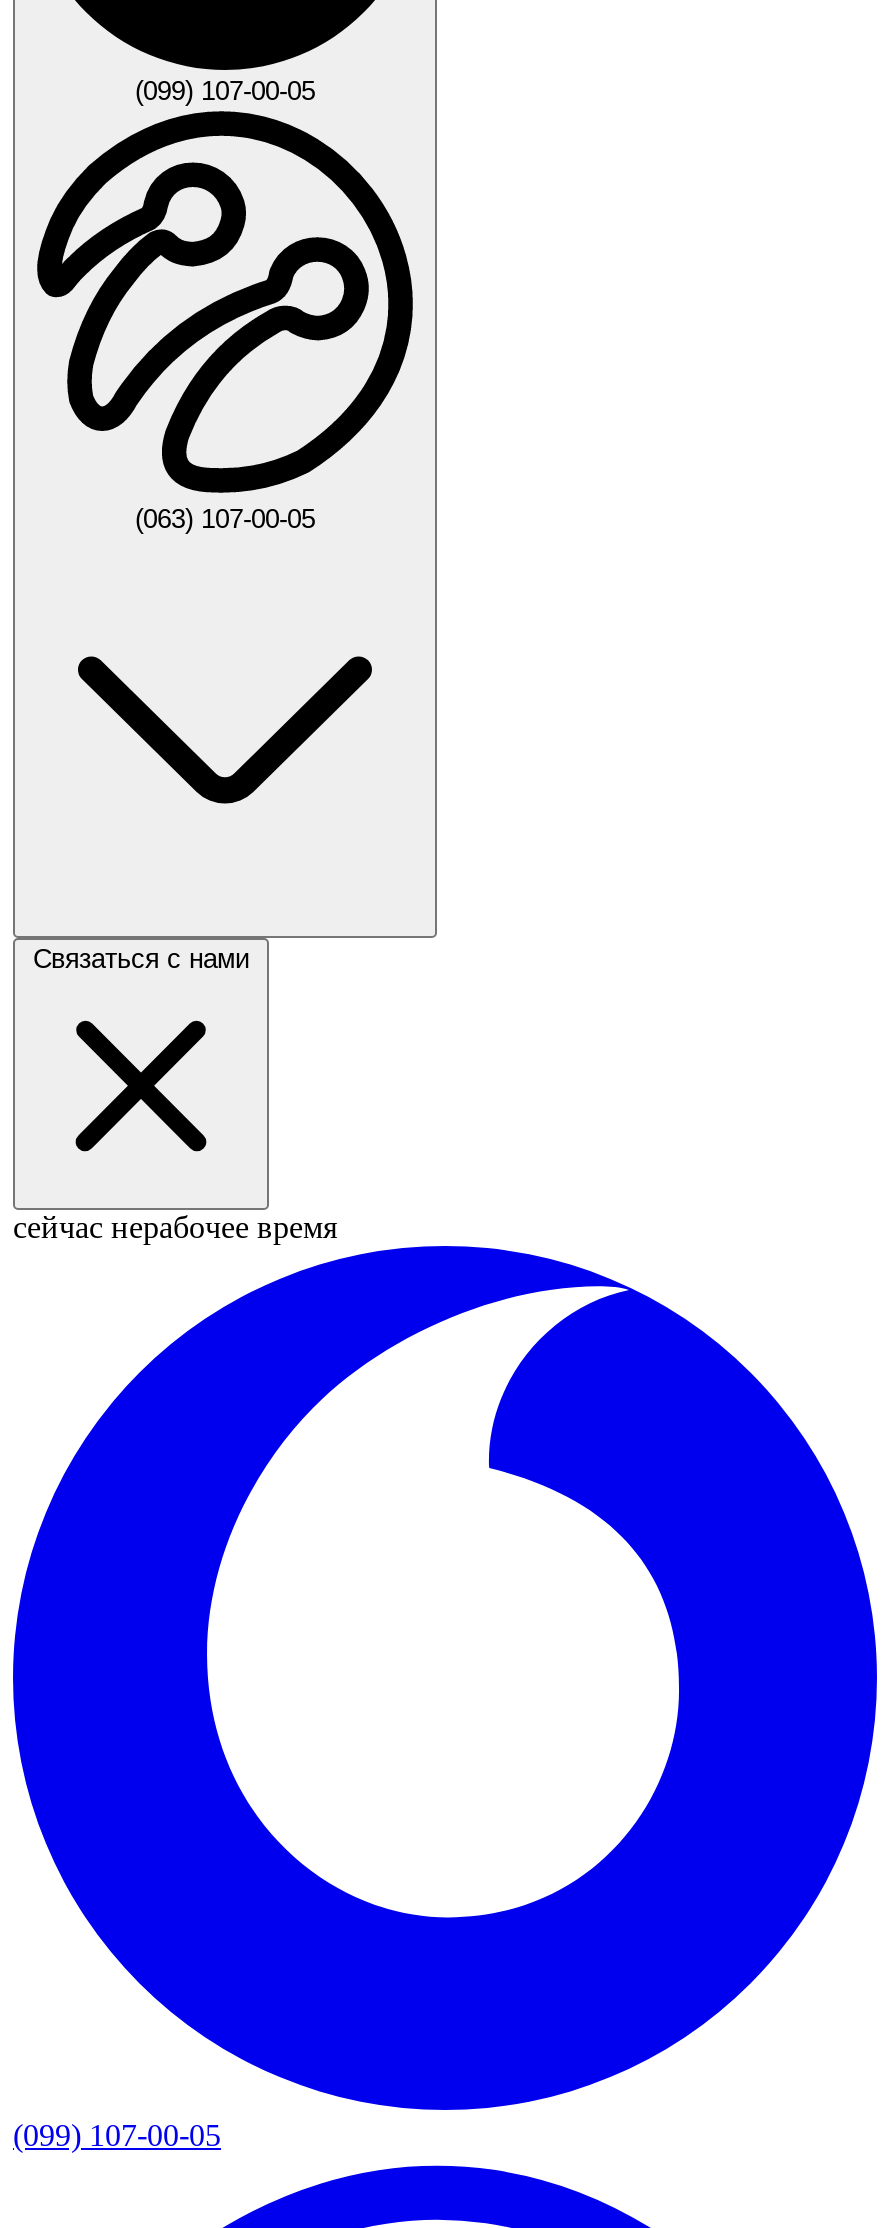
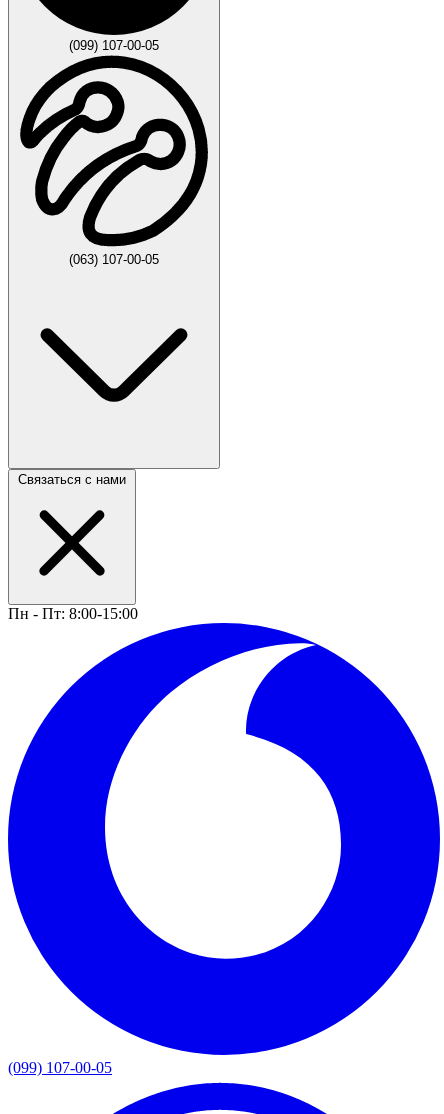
[13,1210,337,1244] сейчас нерабочее время -> [8,605,138,622] Пн - Пт: 8:00-15:00

